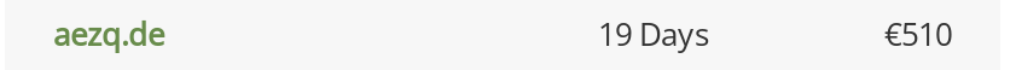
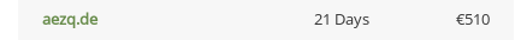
[598,12,709,56] 19 Days -> [313,8,369,29] 21 Days

